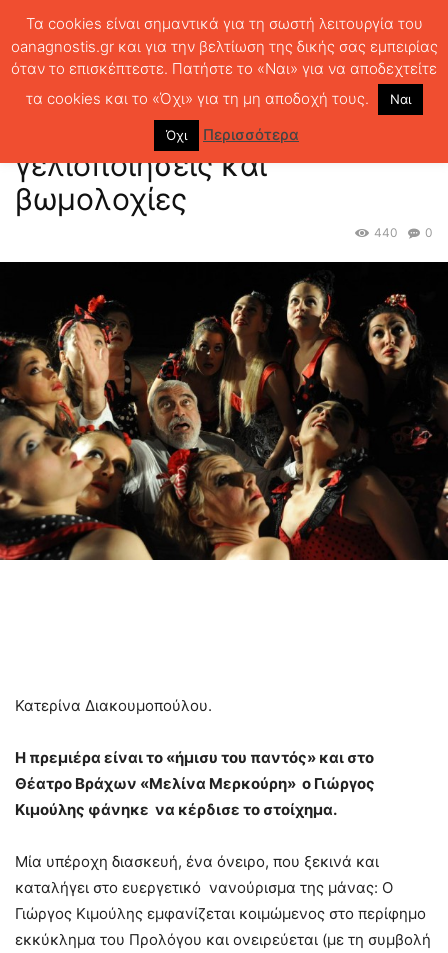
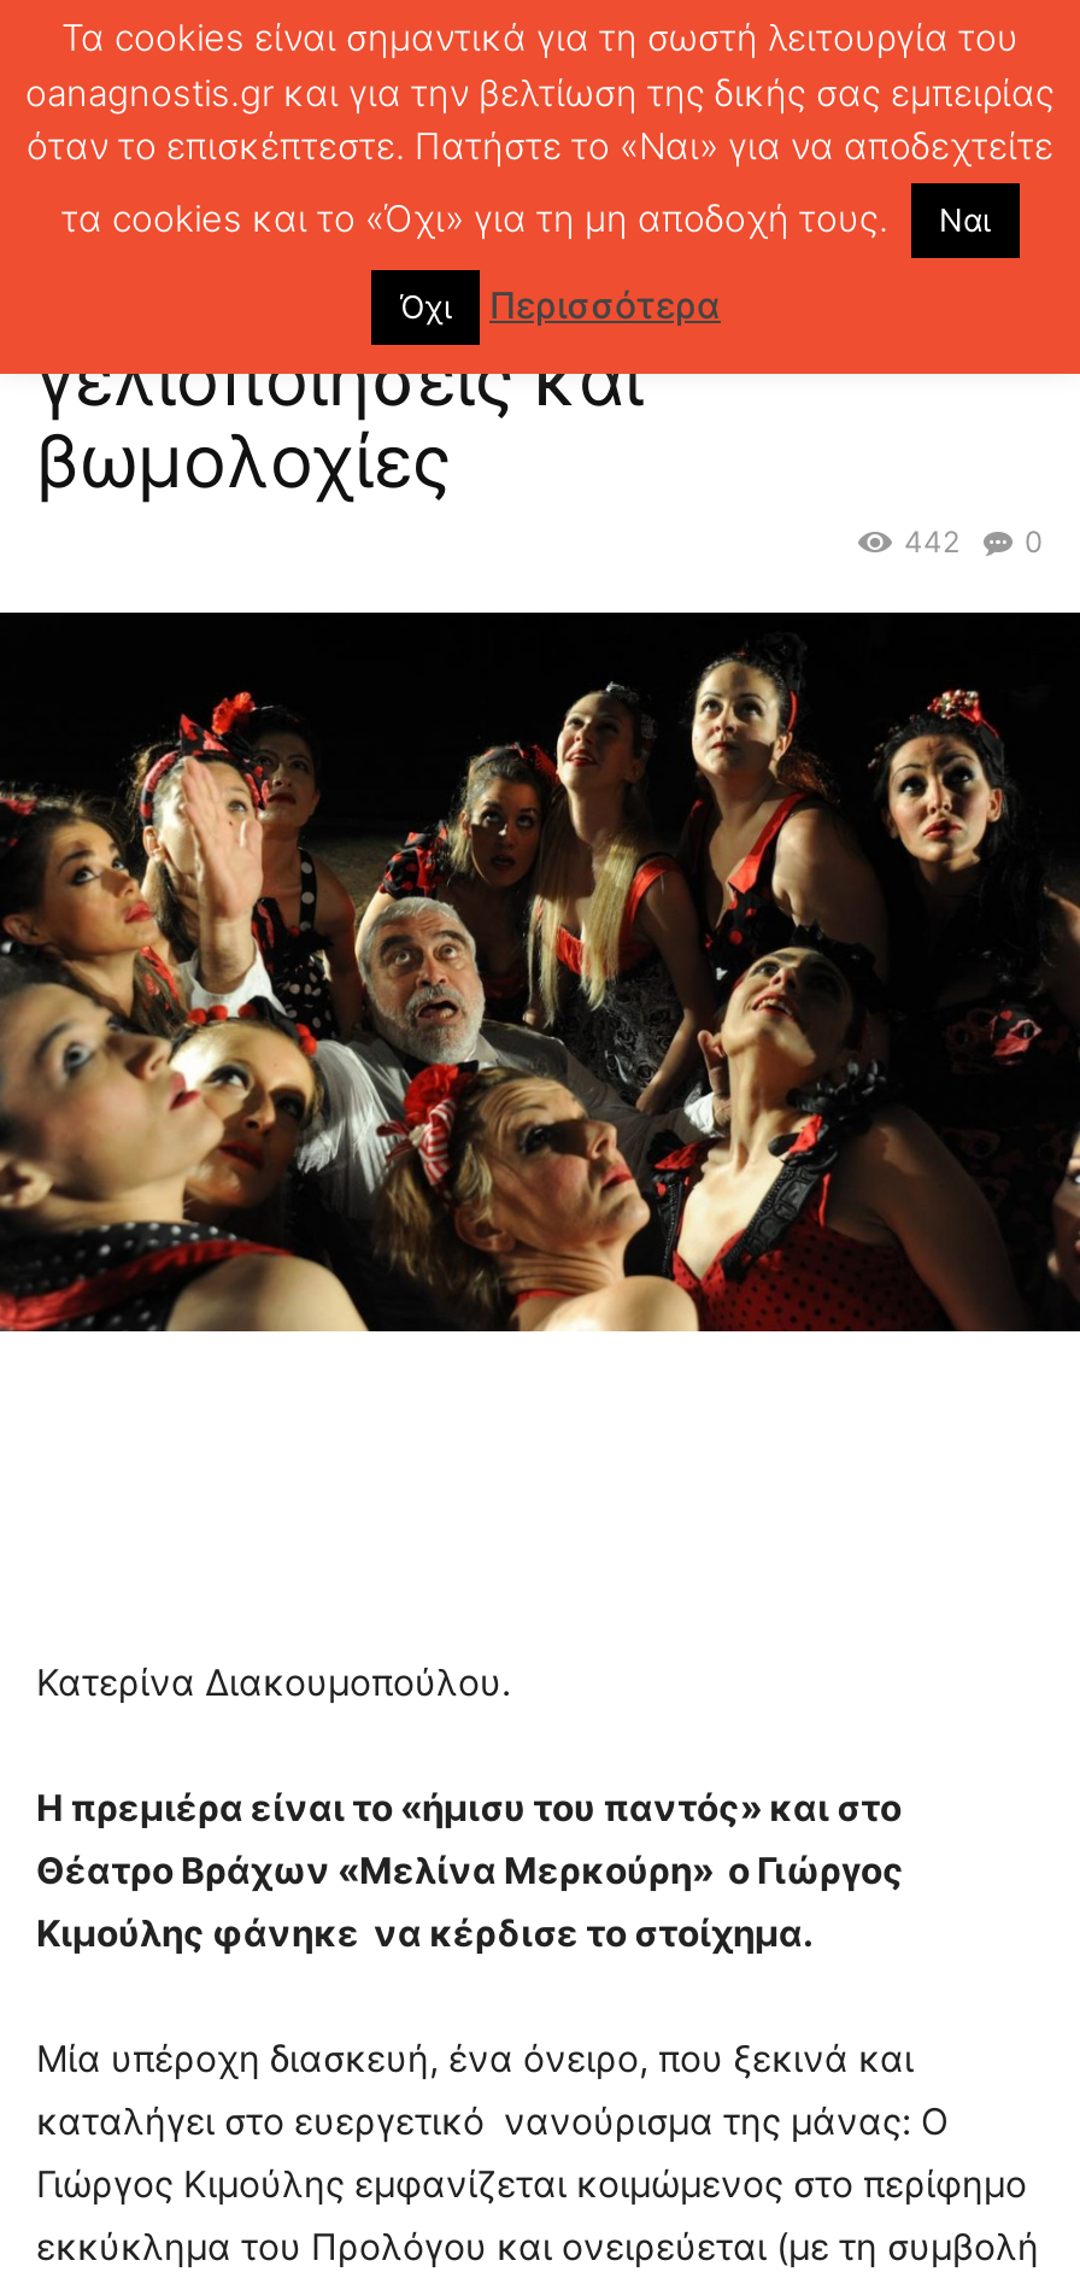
[374,225,433,240] 440 0 -> [904,523,1044,560] 442 0

